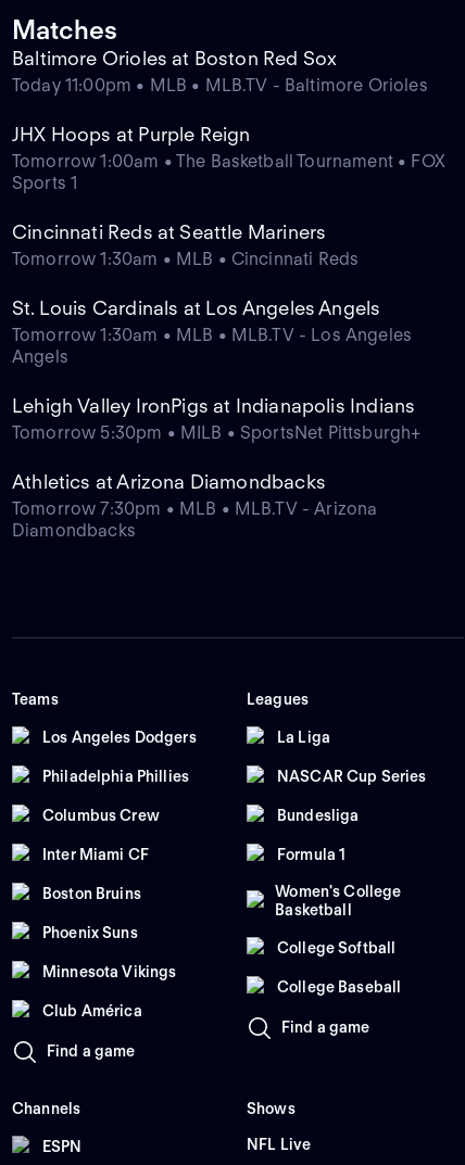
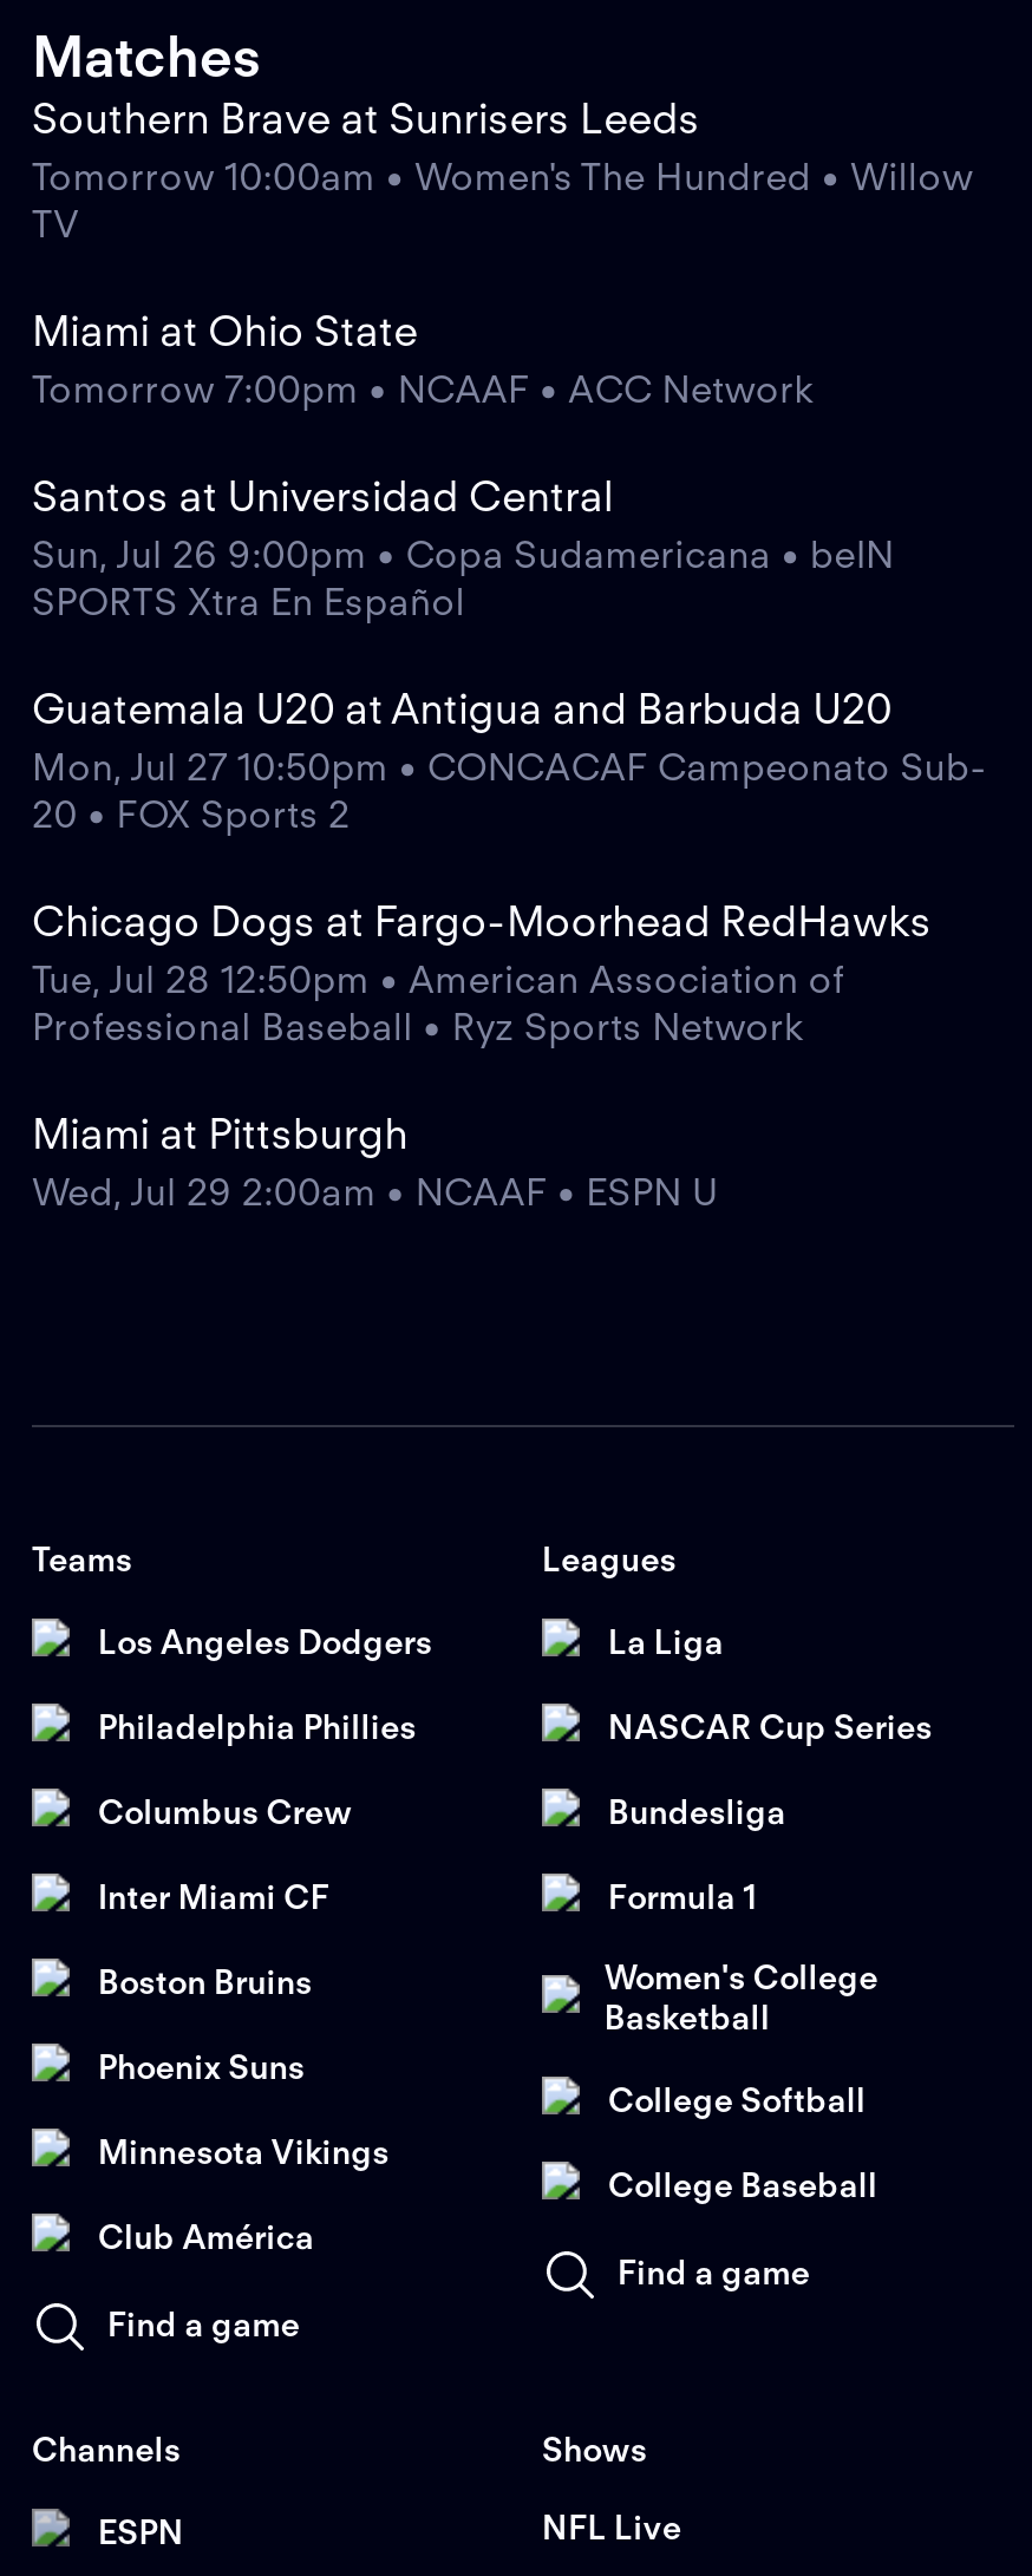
[12,47,428,96] Baltimore Orioles at Boston Red Sox | Today 11:00pm • MLB • MLB.TV - Baltimore Orioles -> [32,94,973,247] Southern Brave at Sunrisers Leeds | Tomorrow 10:00am • Women's The Hundred • Willow | TV
[12,123,445,193] JHX Hoops at Purple Reign | Tomorrow 1:00am • The Basketball Tournament • FOX | Sports 1 -> [32,306,813,412] Miami at Ohio State | Tomorrow 7:00pm • NCAAF • ACC Network
[12,221,359,269] Cincinnati Reds at Seattle Mariners | Tomorrow 1:30am • MLB • Cincinnati Reds -> [32,472,894,625] Santos at Universidad Central | Sun, Jul 26 9:00pm • Copa Sudamericana • beIN | SPORTS Xtra En Español
[12,297,412,367] St. Louis Cardinals at Los Angeles Angels | Tomorrow 1:30am • MLB • MLB.TV - Los Angeles | Angels -> [32,684,987,837] Guatemala U20 at Antigua and Barbuda U20 | Mon, Jul 27 10:50pm • CONCACAF Campeonato Sub- | 20 • FOX Sports 2
[12,394,421,443] Lehigh Valley IronPigs at Indianapolis Indians | Tomorrow 5:30pm • MILB • SportsNet Pittsburgh+ -> [32,897,932,1050] Chicago Dogs at Fargo-Moorhead RedHawks | Tue, Jul 28 12:50pm • American Association of | Professional Baseball • Ryz Sports Network
[12,470,377,541] Athletics at Arizona Diamondbacks | Tomorrow 7:30pm • MLB • MLB.TV - Arizona | Diamondbacks -> [32,1109,718,1215] Miami at Pittsburgh | Wed, Jul 29 2:00am • NCAAF • ESPN U

